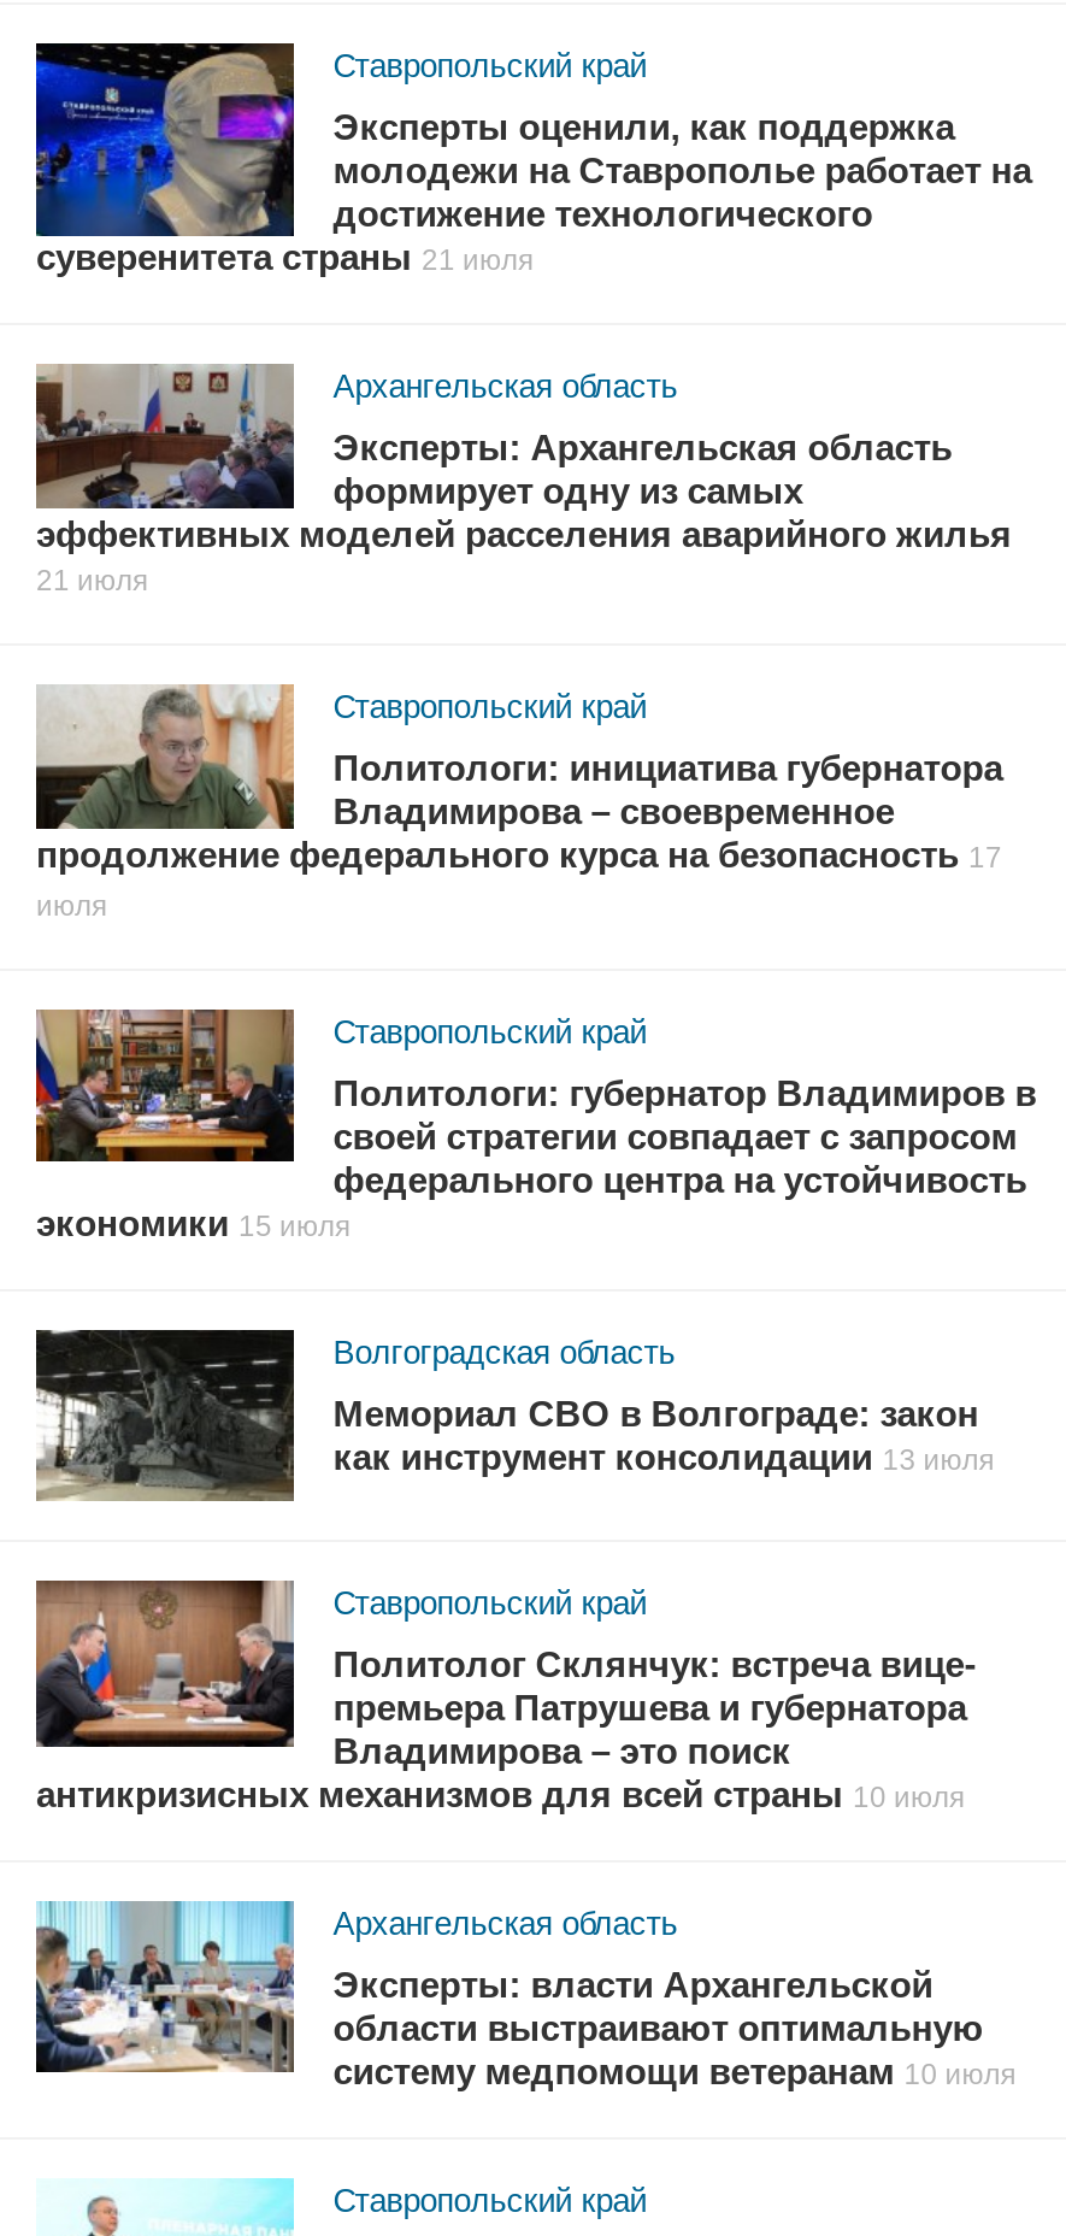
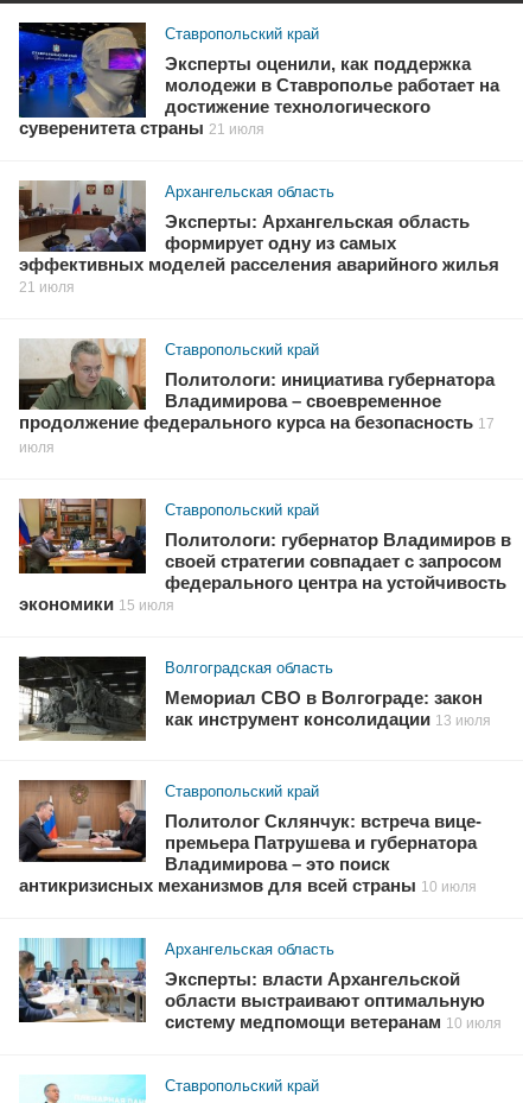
[333,151,1032,190] молодежи на Ставрополье работает на -> [165,76,500,95] молодежи в Ставрополье работает на

